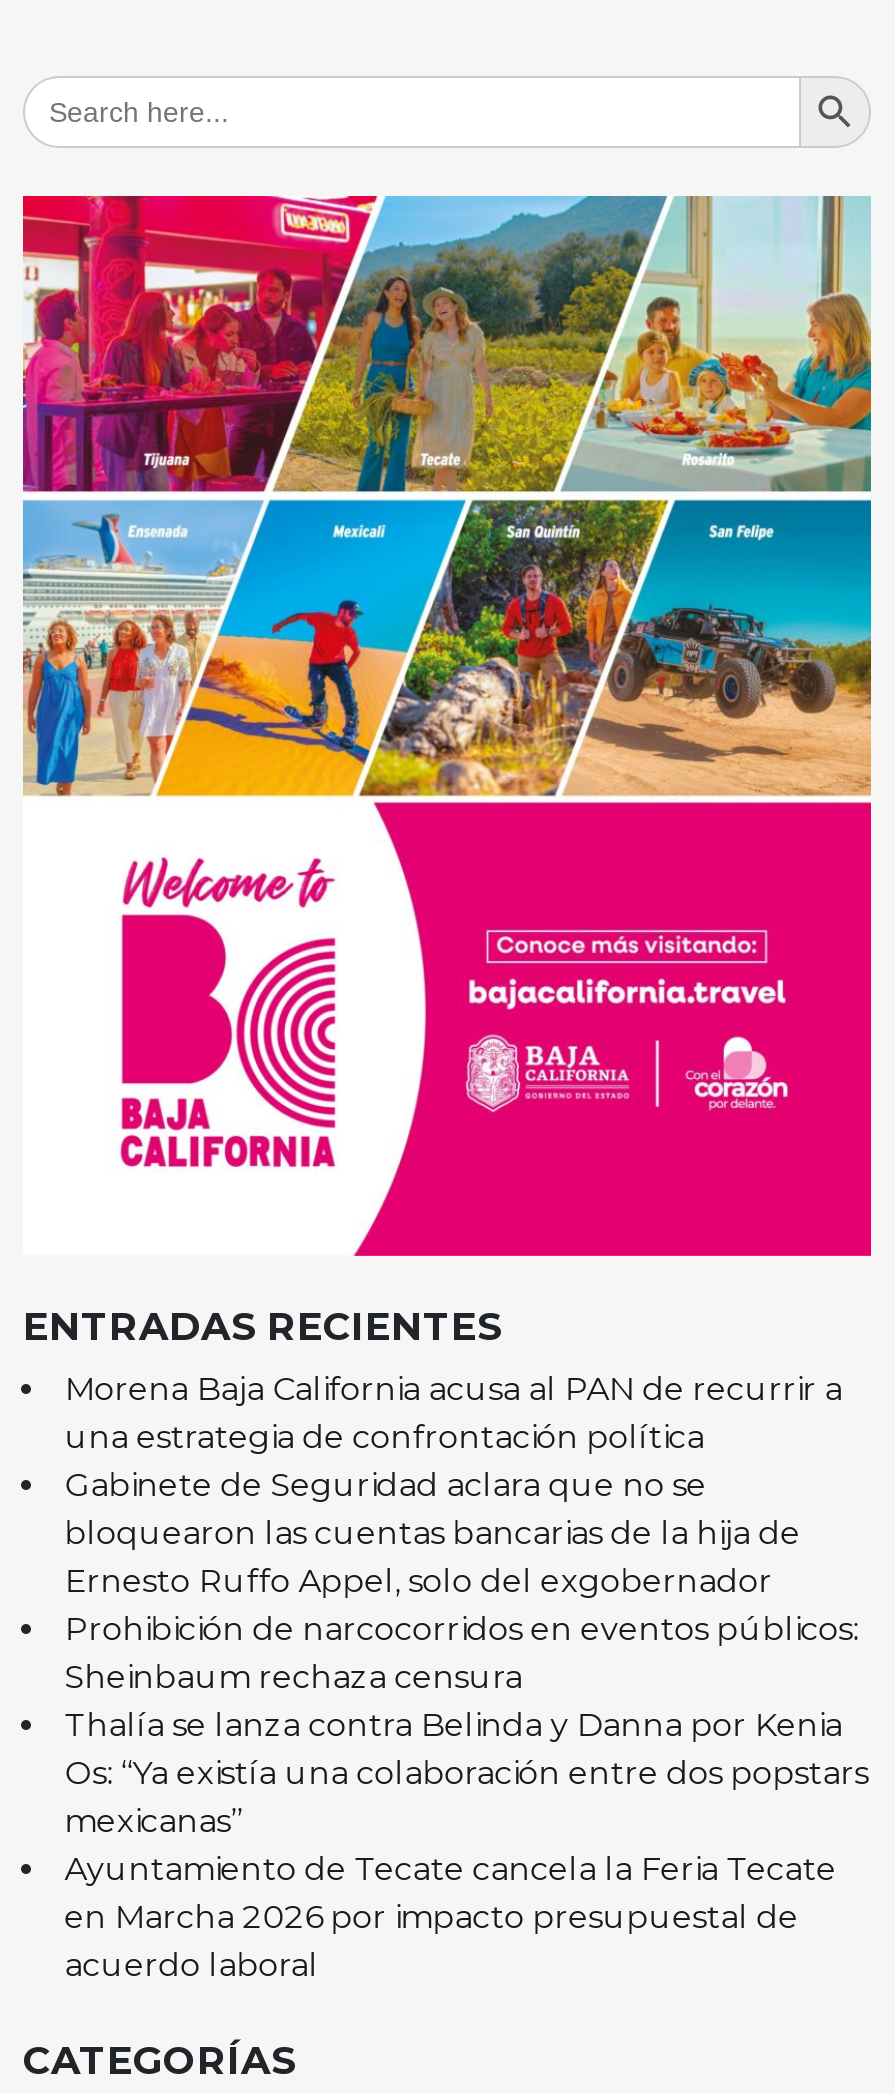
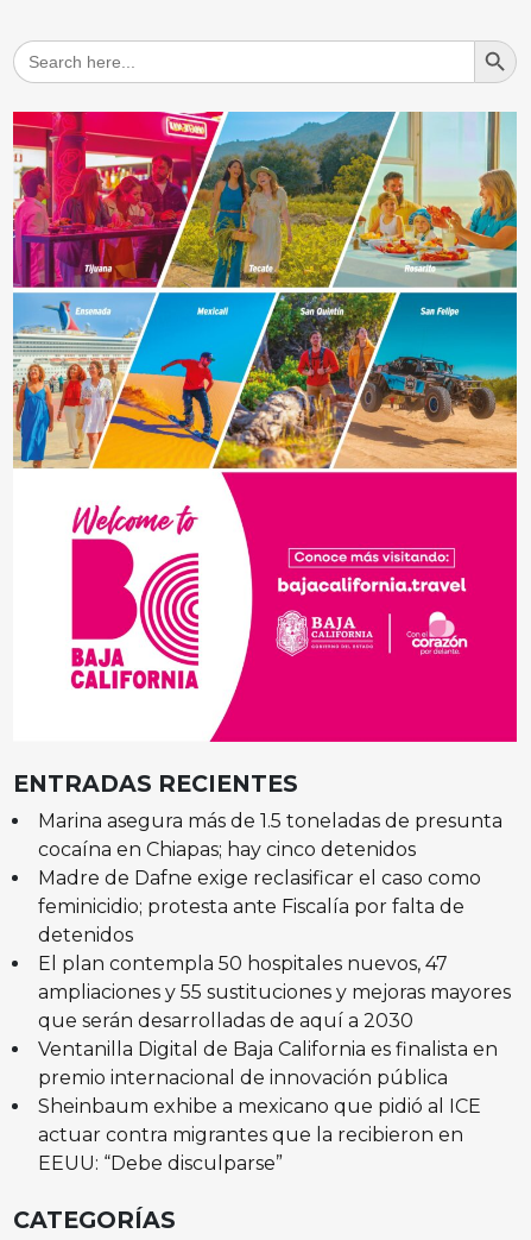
[65,1369,869,1983] Morena Baja California acusa al PAN de recurrir a | una estrategia de confrontación política | Gabinete de Seguridad aclara que no se | bloquearon las cuentas bancarias de la hija de | Ernesto Ruffo Appel, solo del exgobernador | Prohibición de narcocorridos en eventos públicos: | Sheinbaum rechaza censura | Thalía se lanza contra Belinda y Danna por Kenia | Os: “Ya existía una colaboración entre dos popstars | mexicanas” | Ayuntamiento de Tecate cancela la Feria Tecate | en Marcha 2026 por impacto presupuestal de | acuerdo laboral -> [38,809,511,1174] Marina asegura más de 1.5 toneladas de presunta | cocaína en Chiapas; hay cinco detenidos | Madre de Dafne exige reclasificar el caso como | feminicidio; protesta ante Fiscalía por falta de | detenidos | El plan contempla 50 hospitales nuevos, 47 | ampliaciones y 55 sustituciones y mejoras mayores | que serán desarrolladas de aquí a 2030 | Ventanilla Digital de Baja California es finalista en | premio internacional de innovación pública | Sheinbaum exhibe a mexicano que pidió al ICE | actuar contra migrantes que la recibieron en | EEUU: “Debe disculparse”

